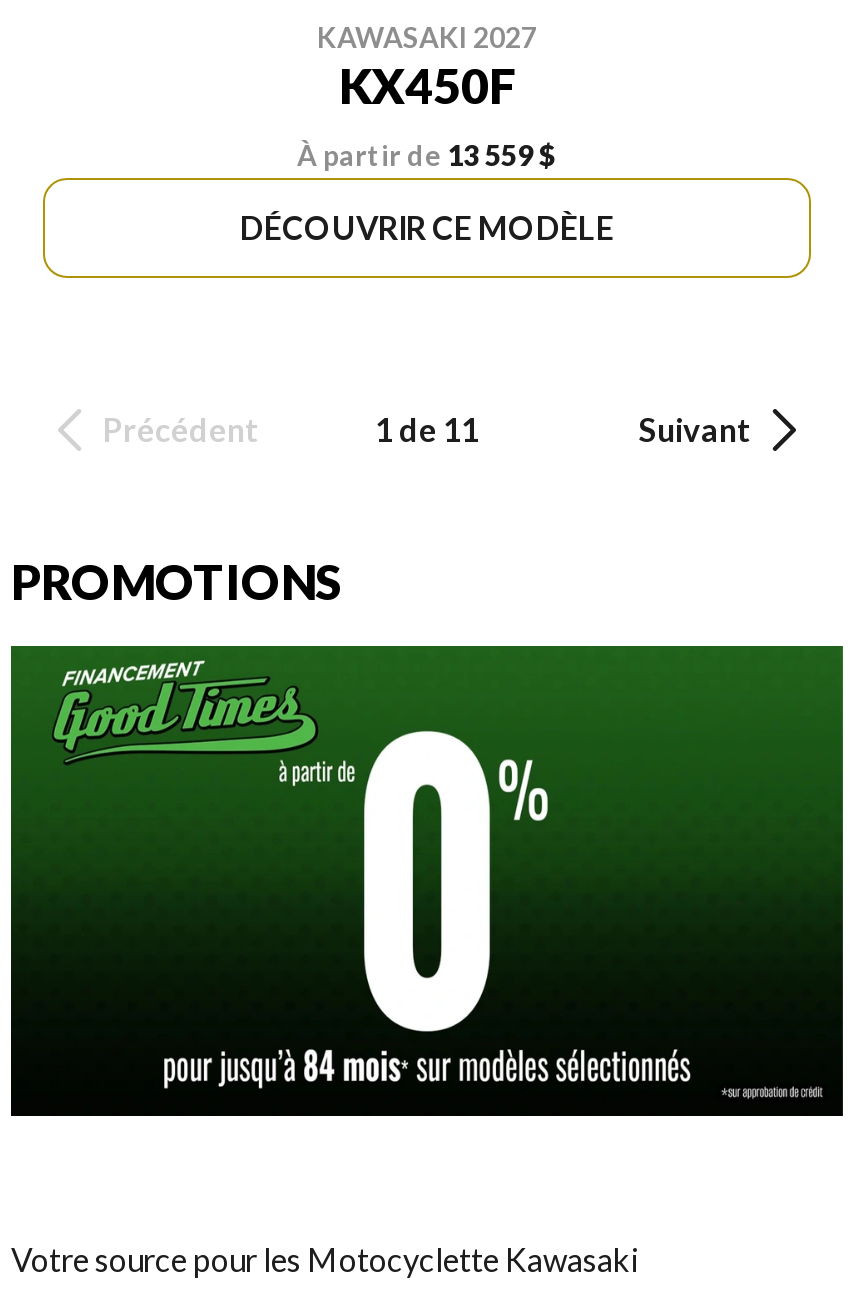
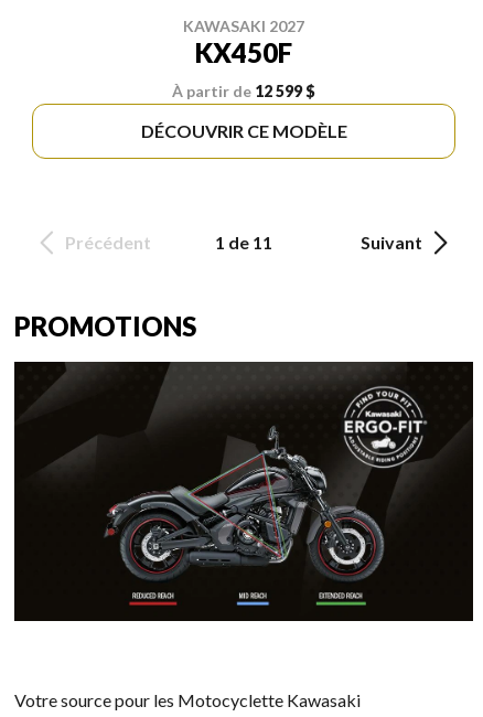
[297,139,557,173] À partir de 13 559 $ -> [172,82,315,101] À partir de 12 599 $
[11,646,843,1100] [image] -> [14,362,473,610] [image]

